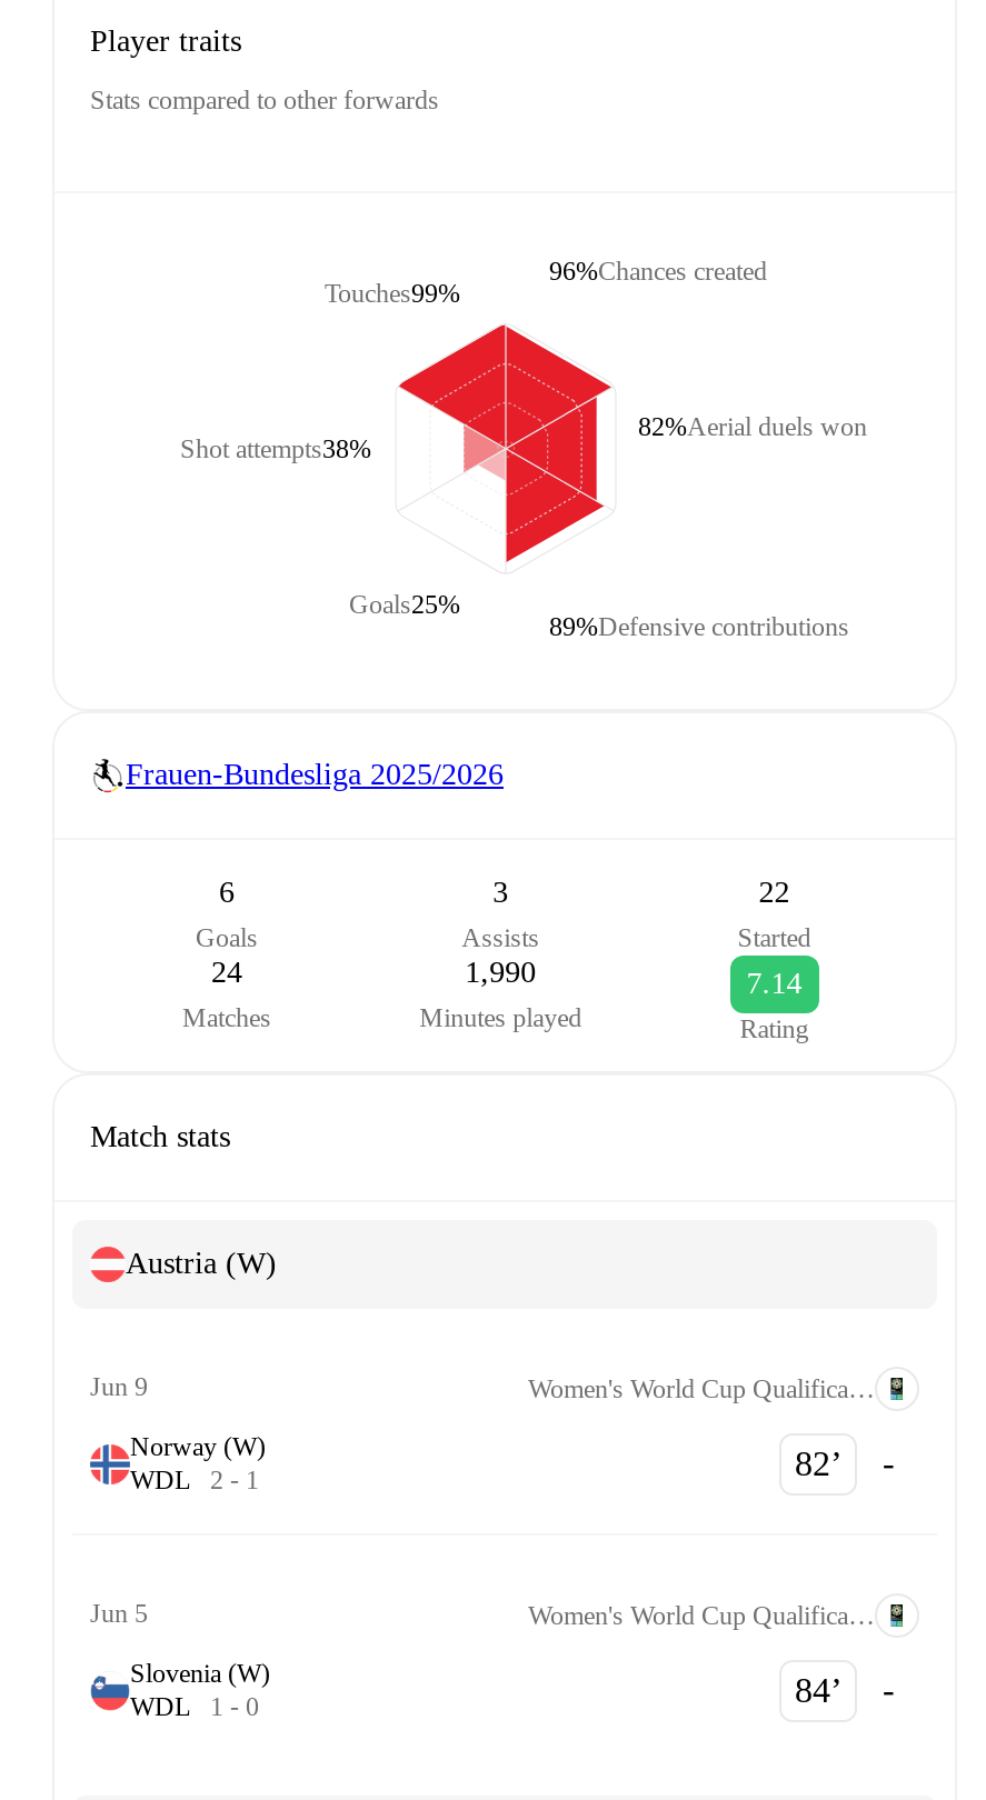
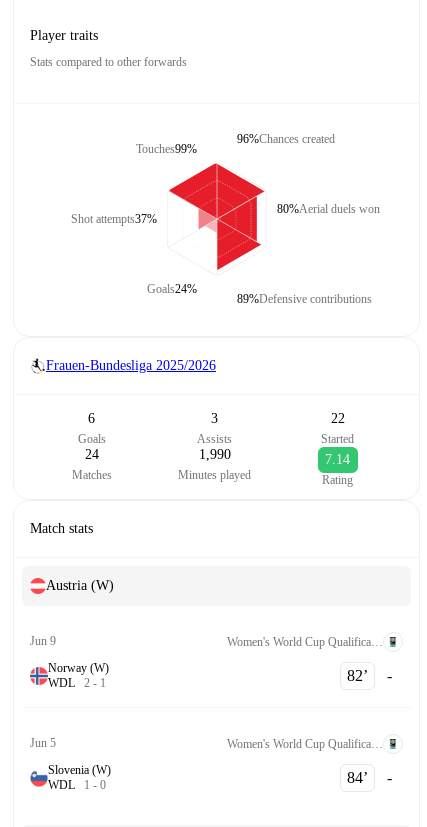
[638,410,867,441] 82% Aerial duels won -> [276,201,379,215] 80% Aerial duels won
[180,432,371,463] Shot attempts38% -> [70,211,156,225] Shot attempts37%
[349,588,460,619] Goals25% -> [146,281,196,295] Goals24%

